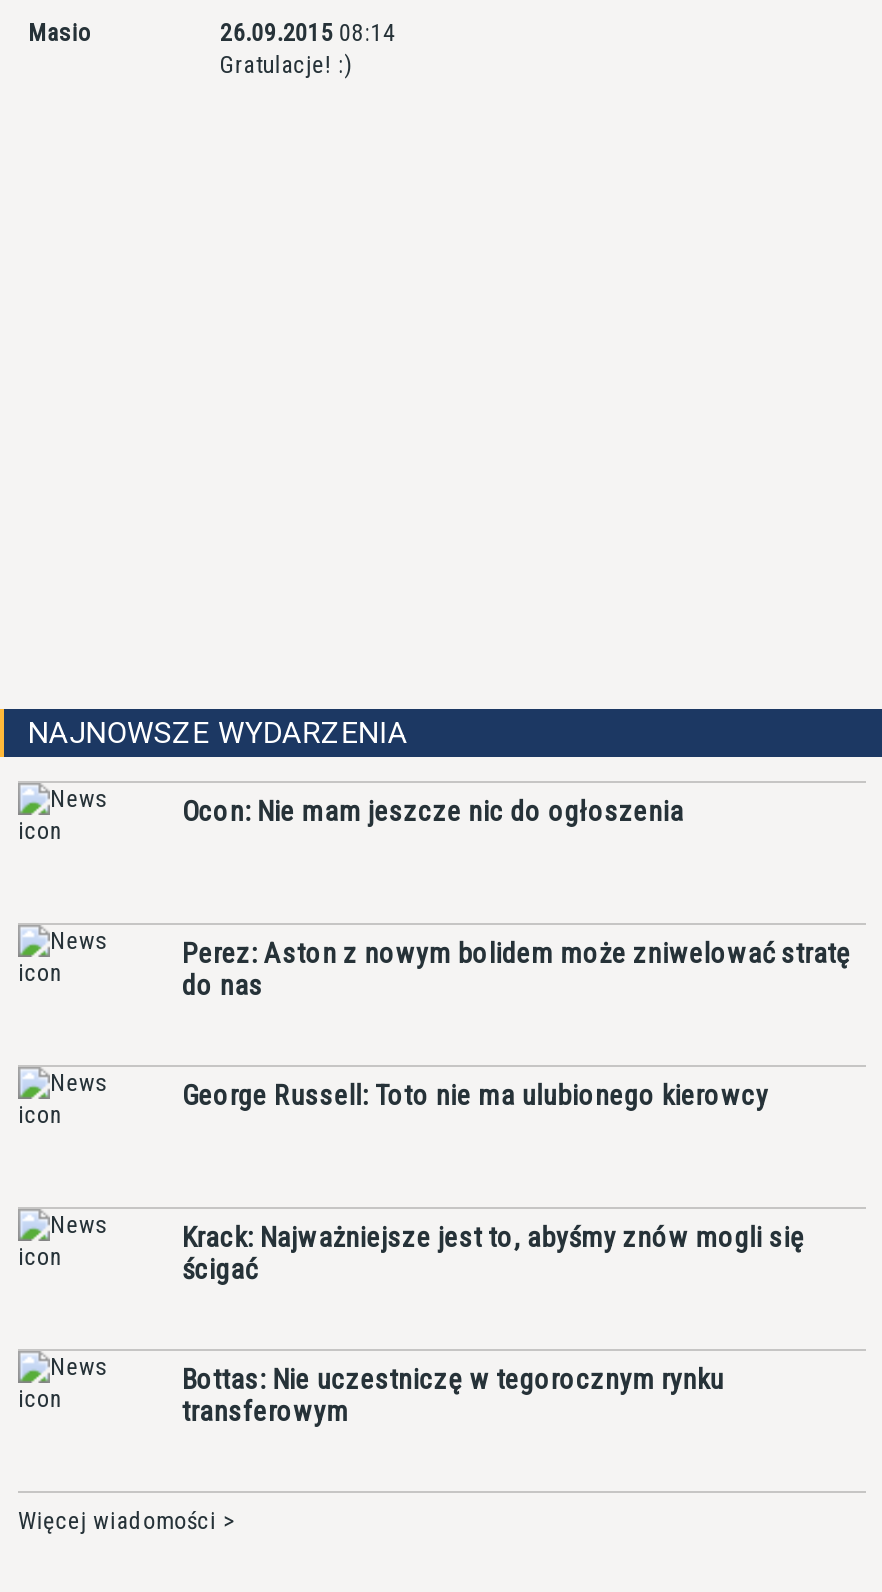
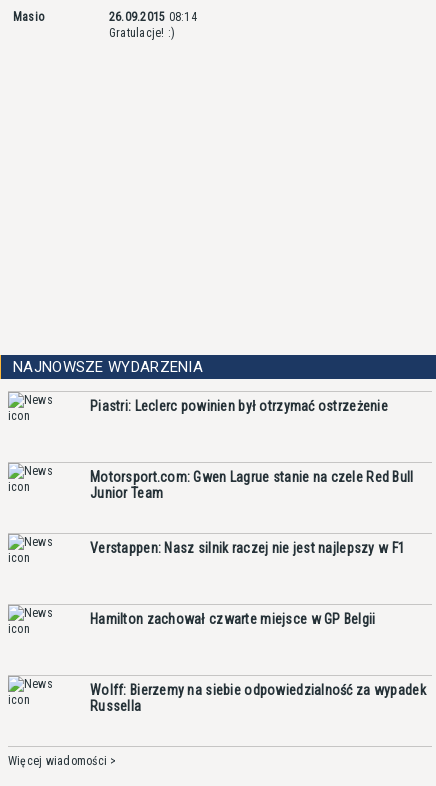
[182,795,684,827] Ocon: Nie mam jeszcze nic do ogłoszenia -> [90,398,388,414] Piastri: Leclerc powinien był otrzymać ostrzeżenie
[182,937,851,1001] Perez: Aston z nowym bolidem może zniwelować stratę | do nas -> [90,469,414,501] Motorsport.com: Gwen Lagrue stanie na czele Red Bull | Junior Team
[182,1079,768,1111] George Russell: Toto nie ma ulubionego kierowcy -> [90,540,405,556] Verstappen: Nasz silnik raczej nie jest najlepszy w F1
[182,1221,805,1285] Krack: Najważniejsze jest to, abyśmy znów mogli się | ścigać -> [90,611,376,627] Hamilton zachował czwarte miejsce w GP Belgii
[182,1363,724,1427] Bottas: Nie uczestniczę w tegorocznym rynku | transferowym -> [90,682,426,714] Wolff: Bierzemy na siebie odpowiedzialność za wypadek | Russella

